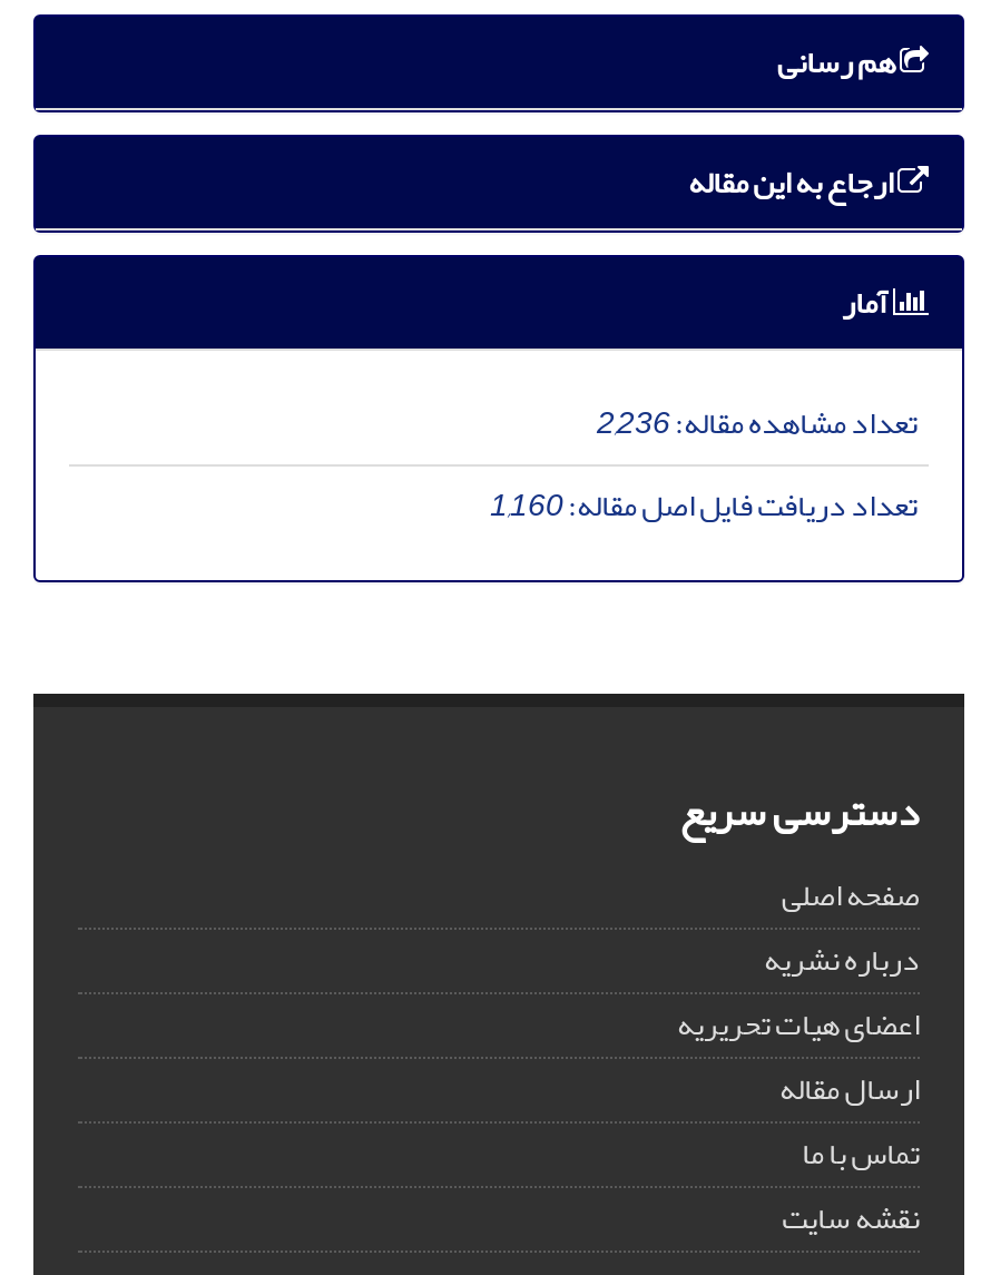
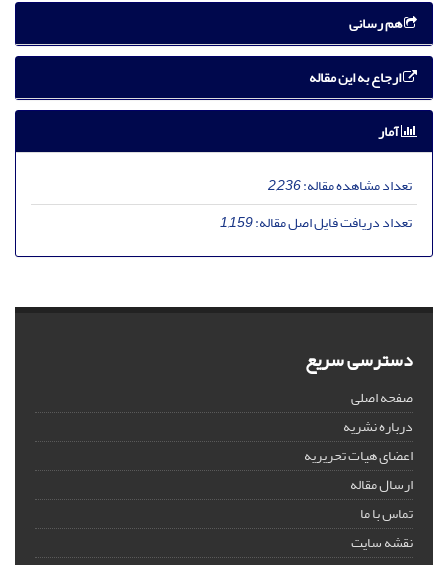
[490,475,918,535] تعداد دریافت فایل اصل مقاله:1,160 -> [220,209,412,236] تعداد دریافت فایل اصل مقاله:1,159

